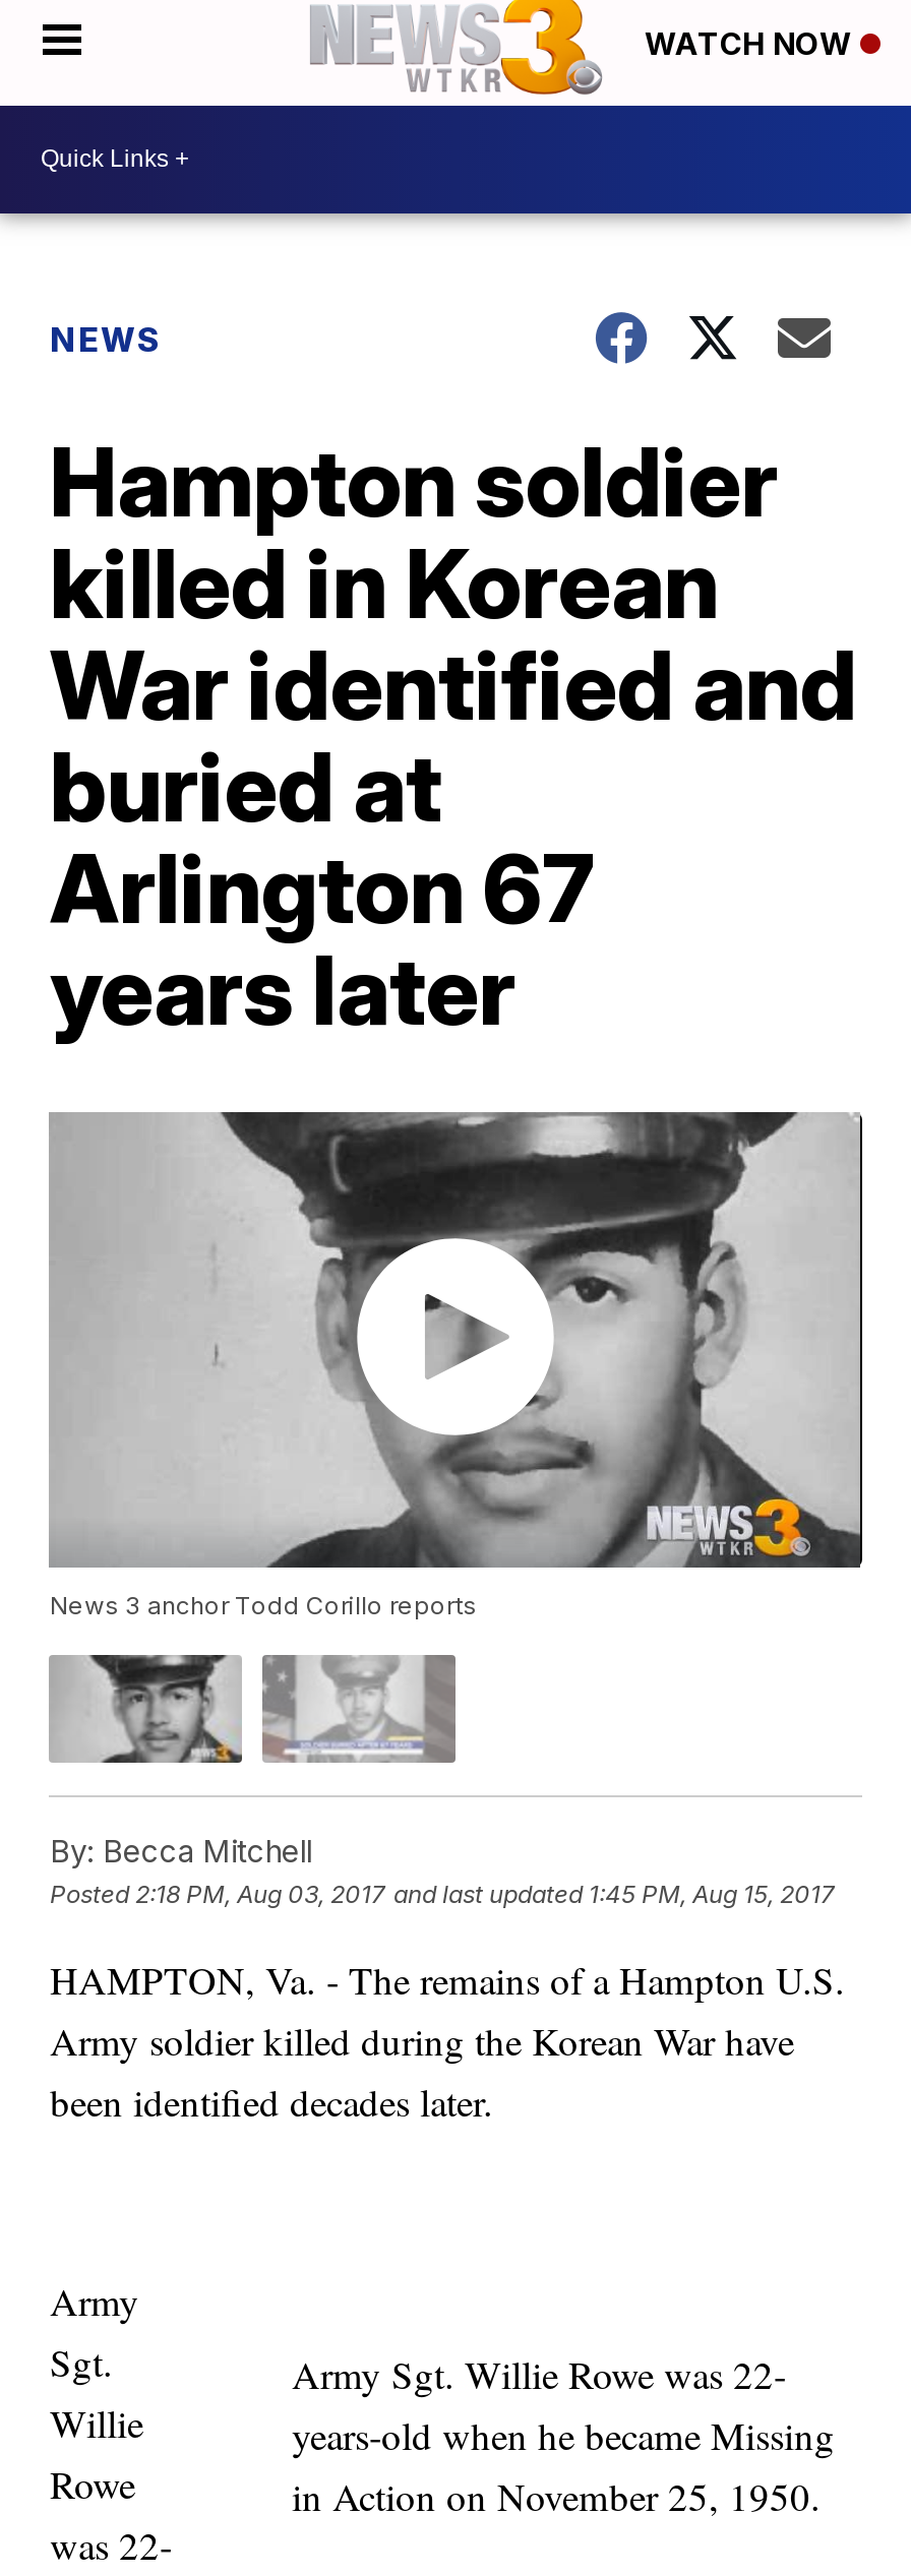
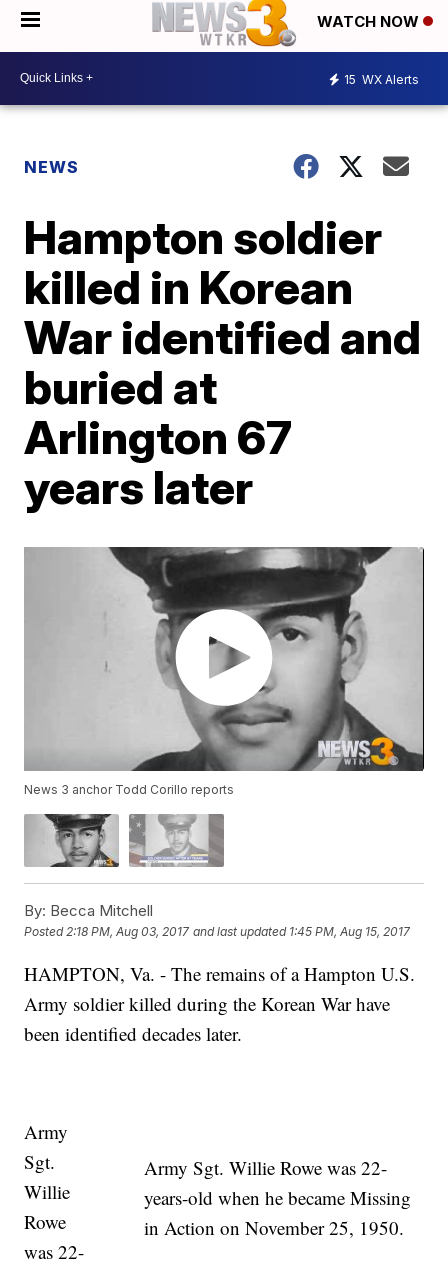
none -> [344,72,419,87] 15 WX Alerts

